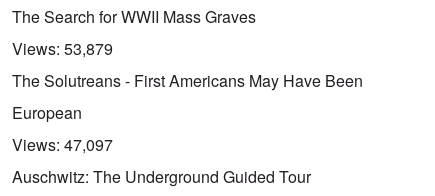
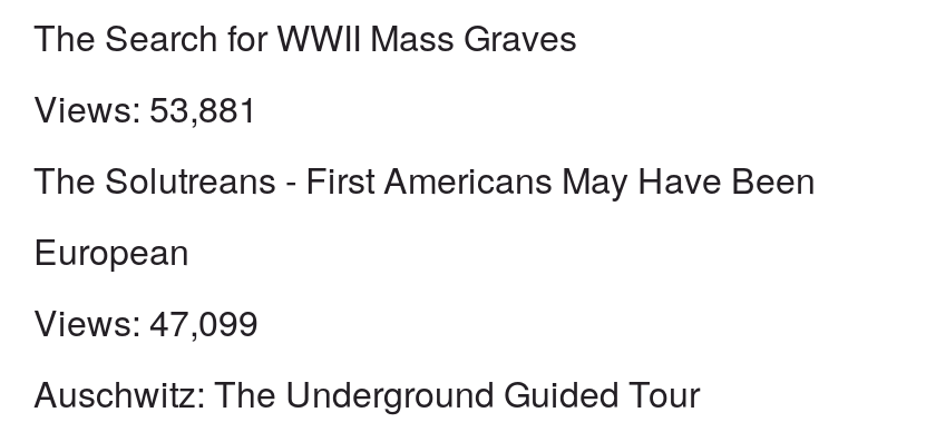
[12,37,113,60] Views: 53,879 -> [33,83,259,134] Views: 53,881
[12,133,113,156] Views: 47,097 -> [33,297,259,348] Views: 47,099

